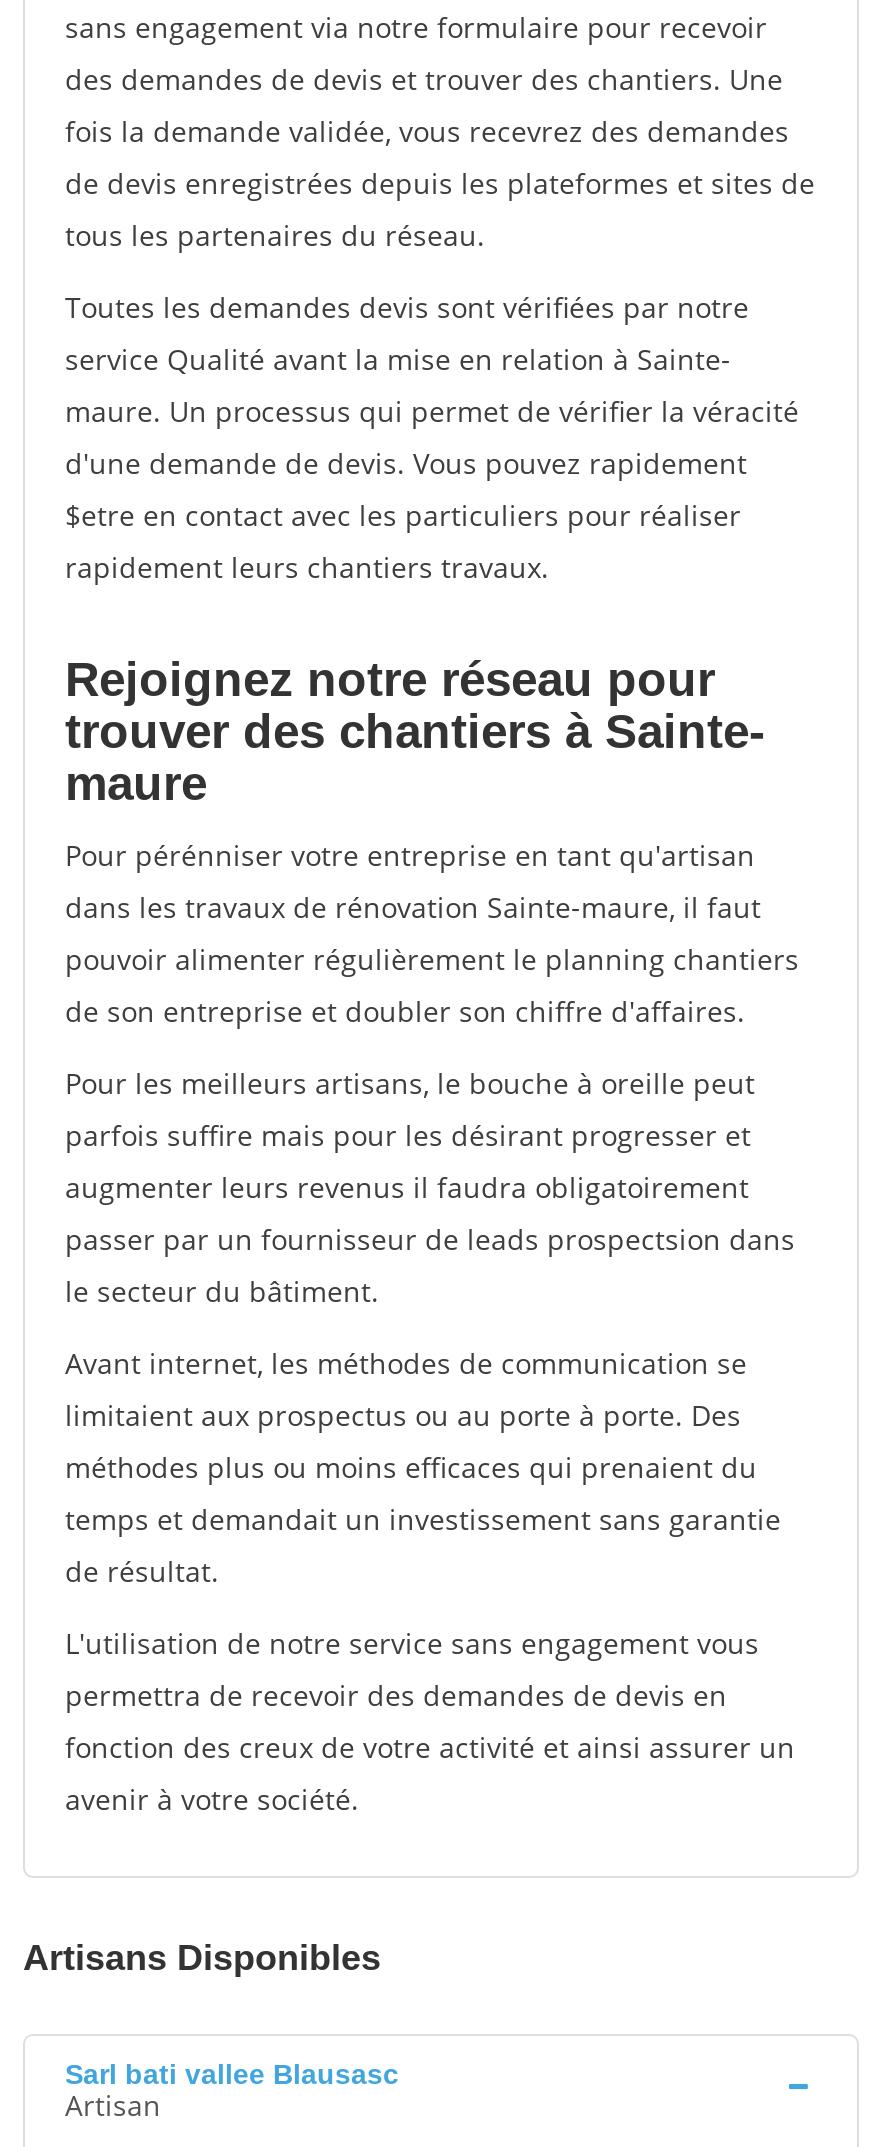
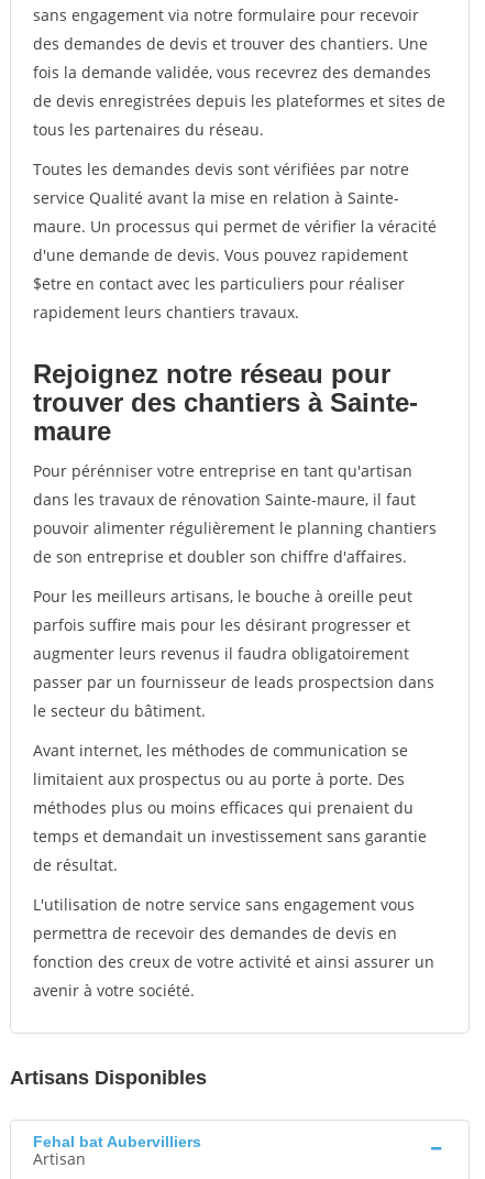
[65,2058,399,2090] Sarl bati vallee Blausasc -> [33,1133,201,1150] Fehal bat Aubervilliers

